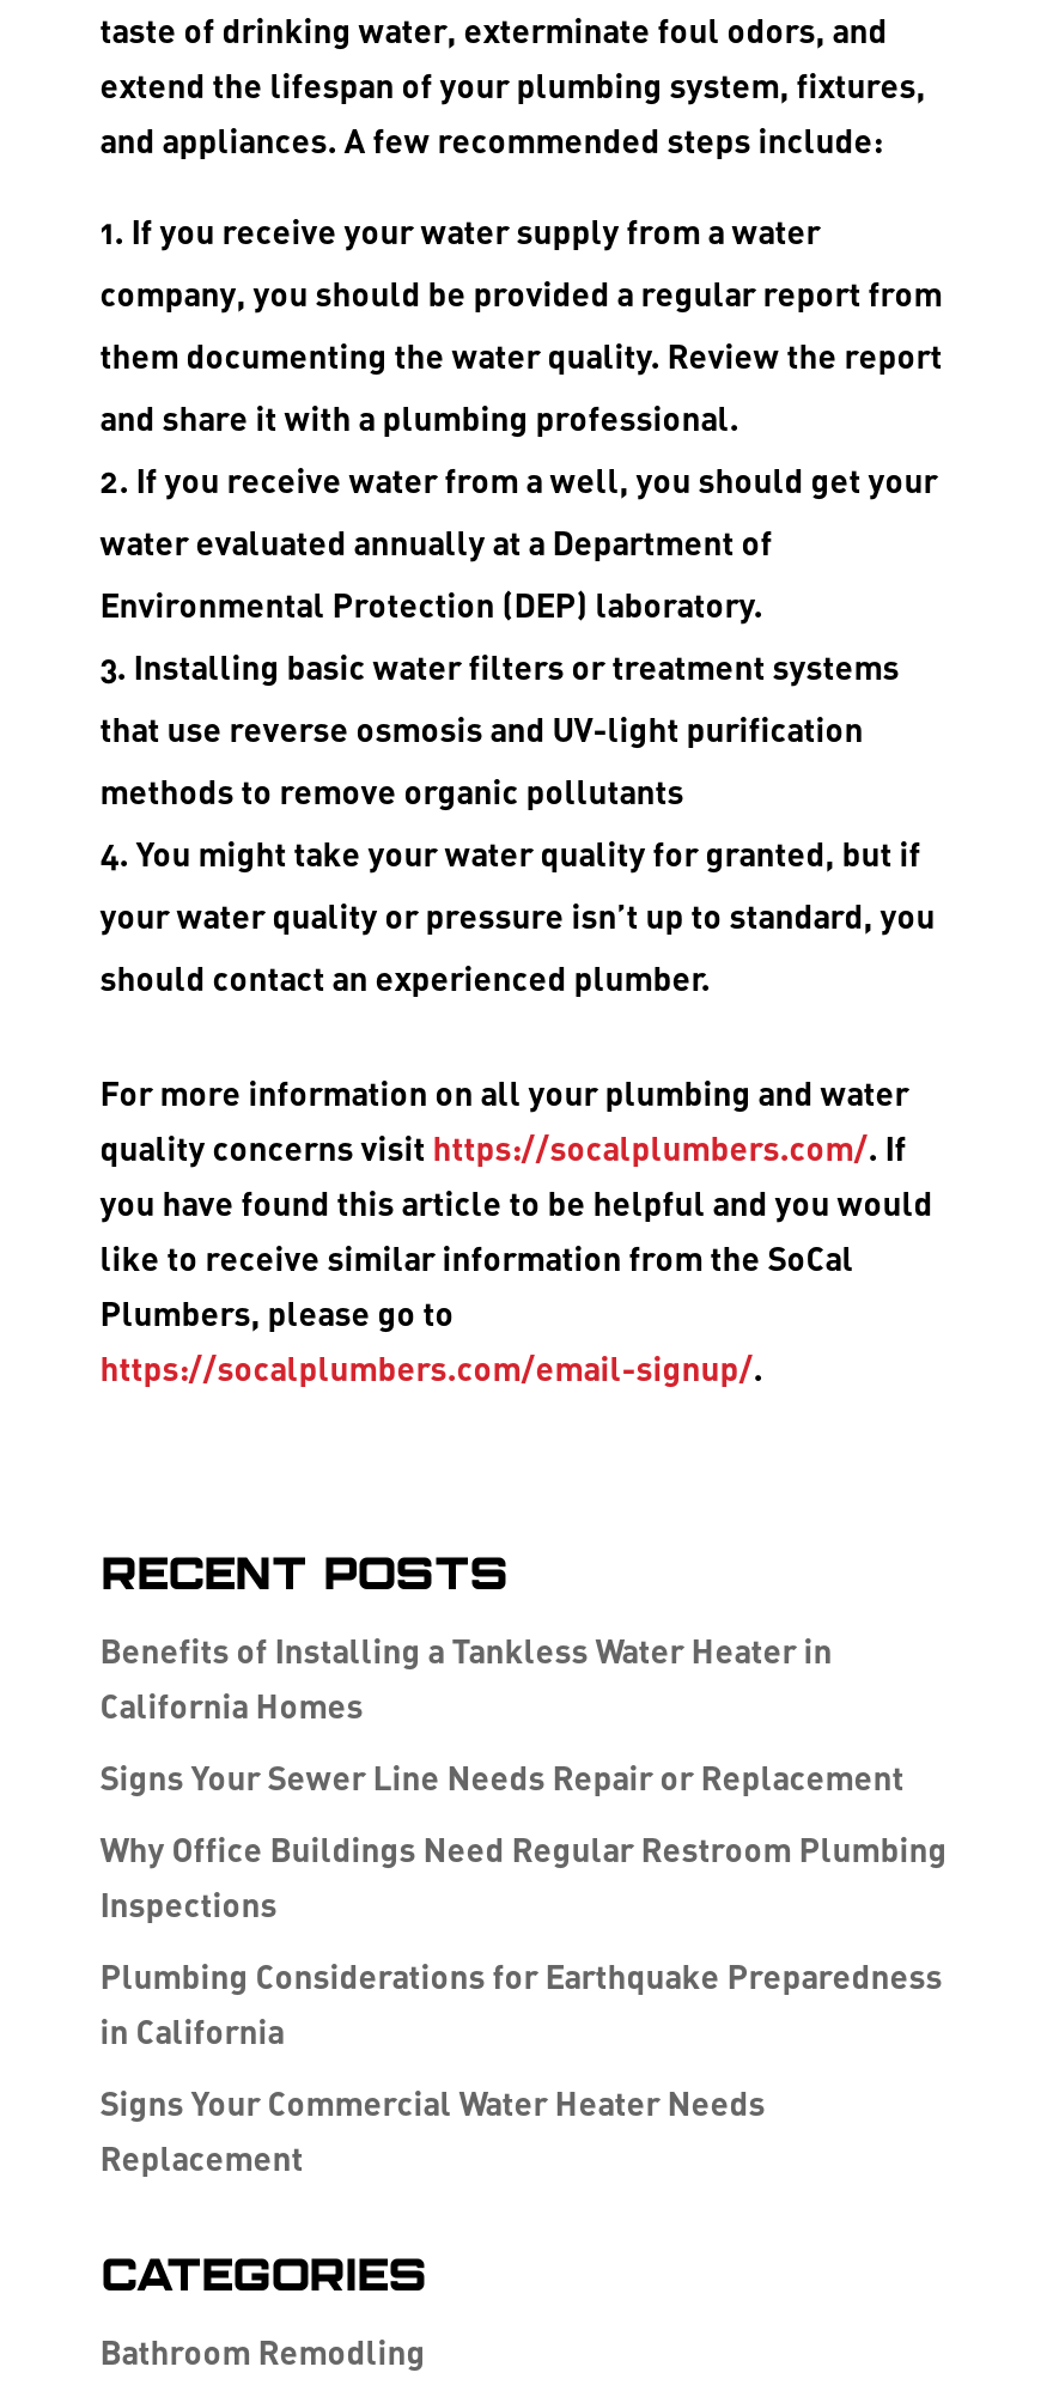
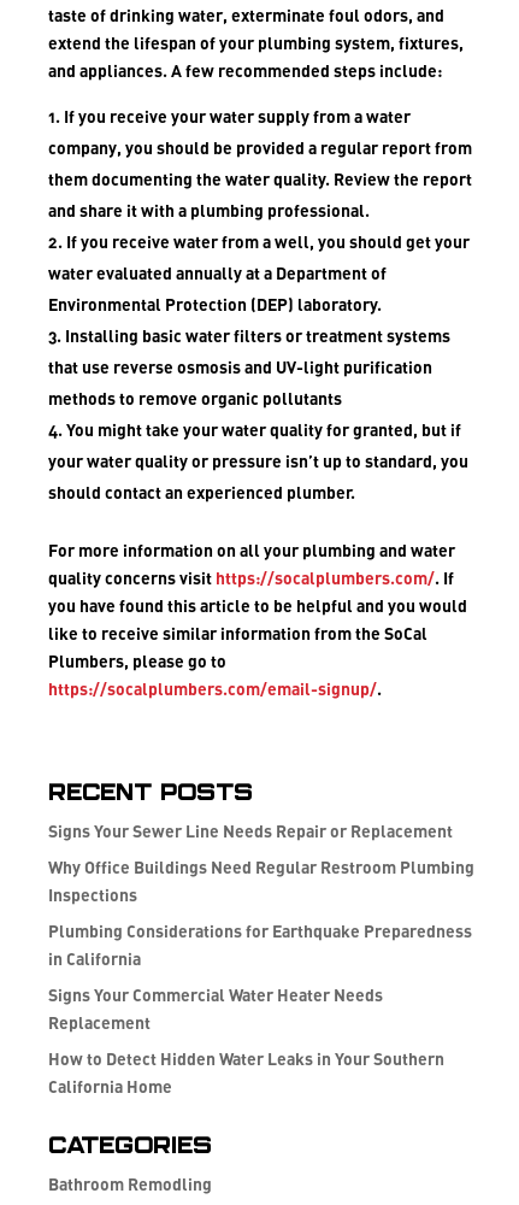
[100,1630,832,1726] Benefits of Installing a Tankless Water Heater in | California Homes -> none
moved [100,1757,947,2178] -> [48,821,474,1033]: Signs Your Sewer Line Needs Repair or Replacement | Why Office Buildings Need Regular Restroom Plumbing | Inspections | Plumbing Considerations for Earthquake Preparedness | in California | Signs Your Commercial Water Heater Needs | Replacement
none -> [48,1049,444,1097] How to Detect Hidden Water Leaks in Your Southern | California Home

